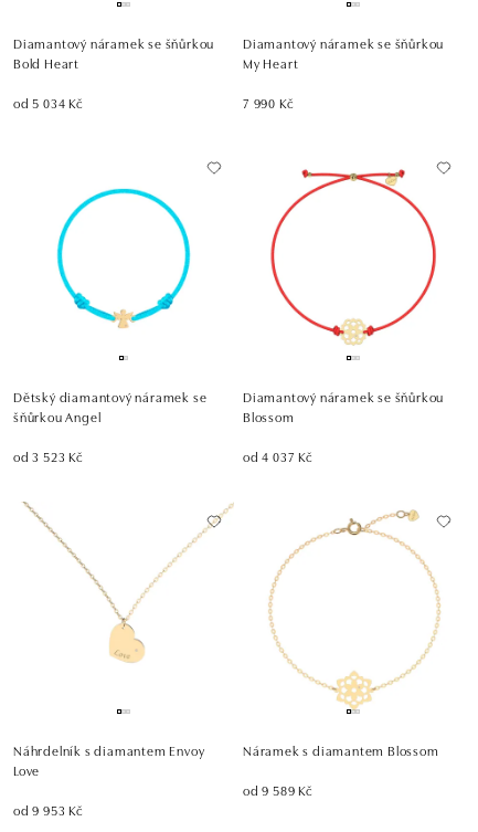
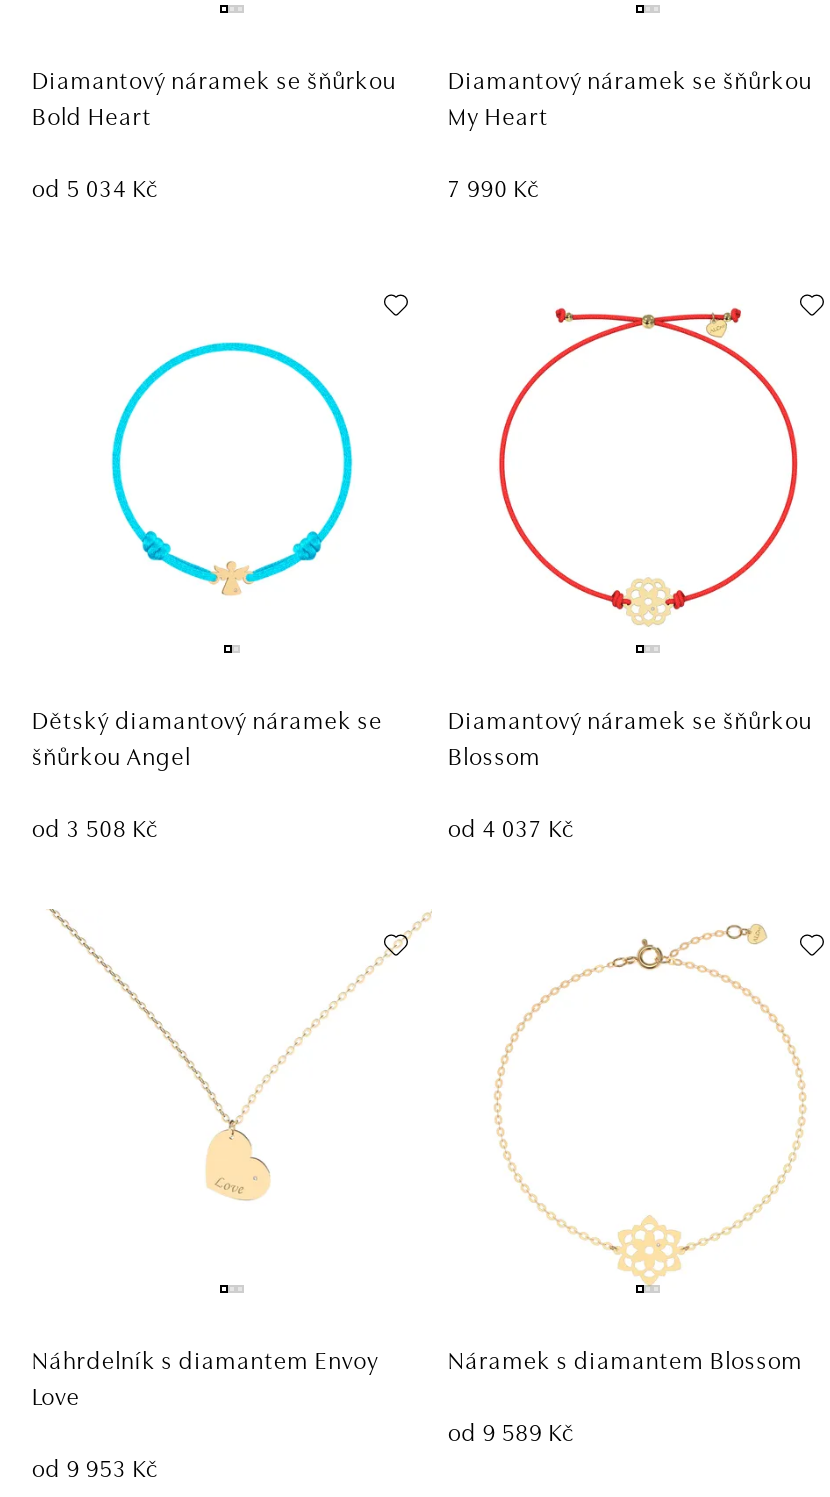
[13,446,84,465] od 3 523 Kč -> [32,809,160,843] od 3 508 Kč

